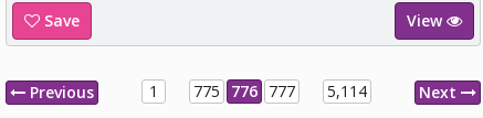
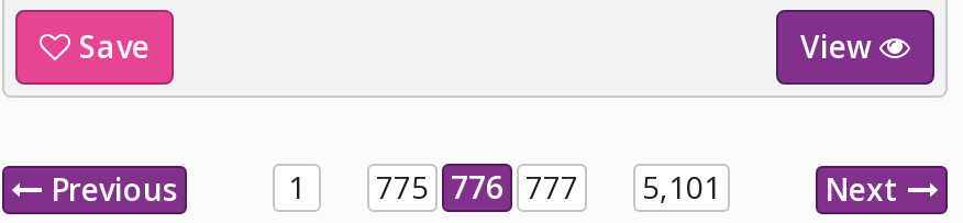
[327,80,367,101] 5,114 -> [642,165,721,207] 5,101

